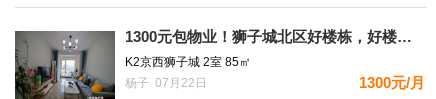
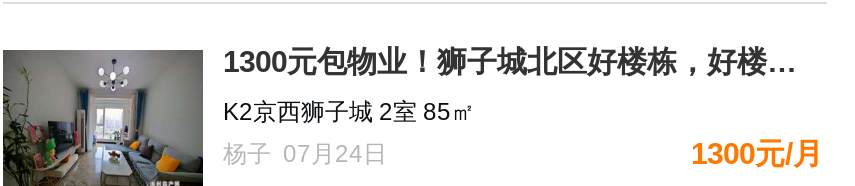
[125,76,207,90] 杨子 07月22日 -> [223,140,387,168] 杨子 07月24日

